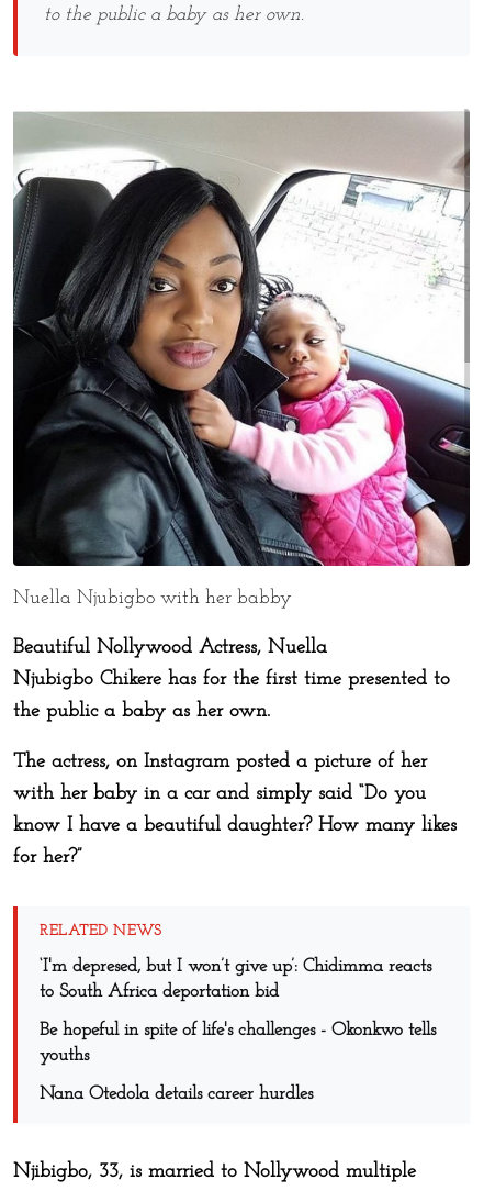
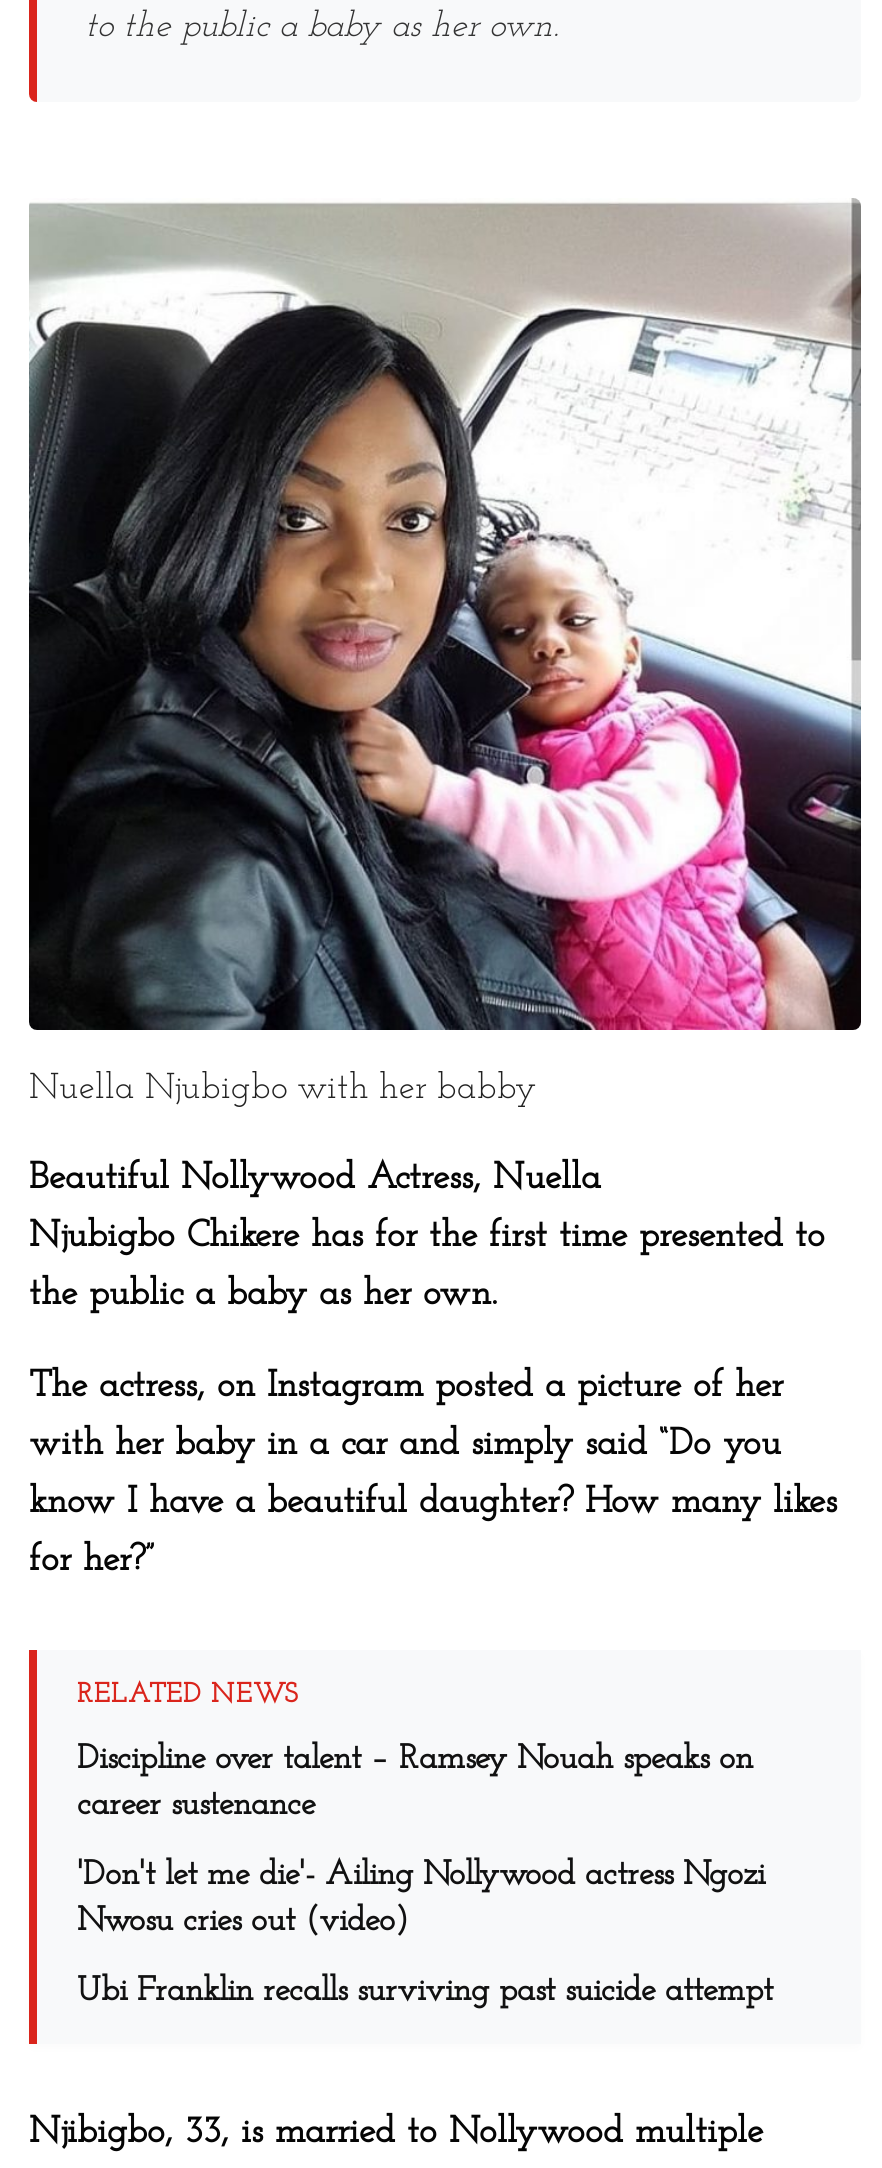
[40,958,431,1001] ‘I'm depresed, but I won’t give up’: Chidimma reacts | to South Africa deportation bid -> [77,1743,753,1823] Discipline over talent – Ramsey Nouah speaks on | career sustenance
[40,1021,436,1065] Be hopeful in spite of life's challenges - Okonkwo tells | youths -> [77,1859,765,1939] 'Don't let me die'- Ailing Nollywood actress Ngozi | Nwosu cries out (video)
[40,1085,313,1104] Nana Otedola details career hurdles -> [77,1975,773,2009] Ubi Franklin recalls surviving past suicide attempt

